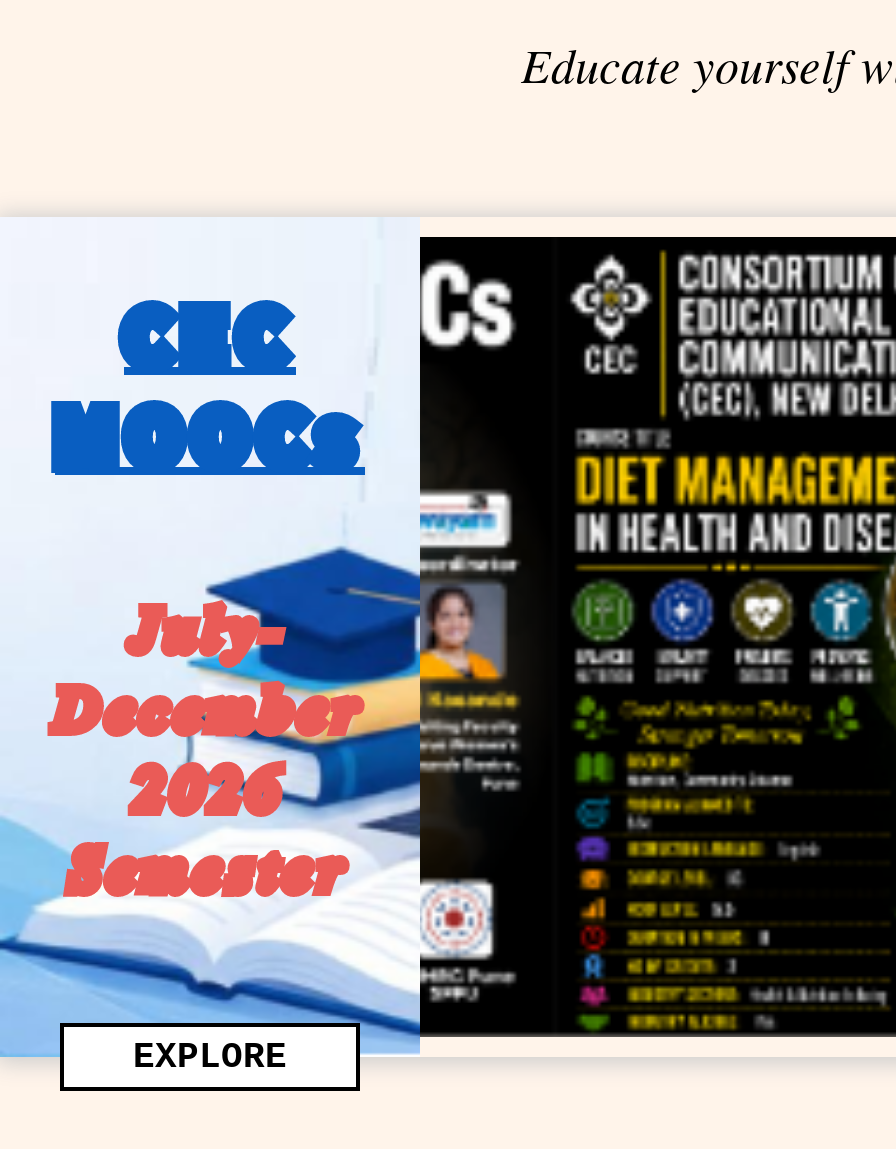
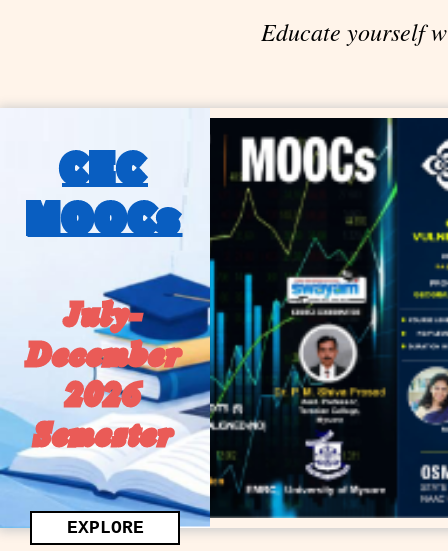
[418,237,890,1039] [image] -> [209,117,445,519] [image]

